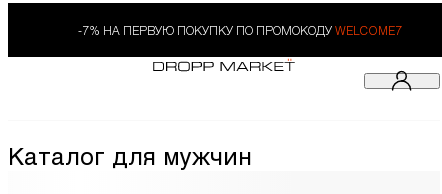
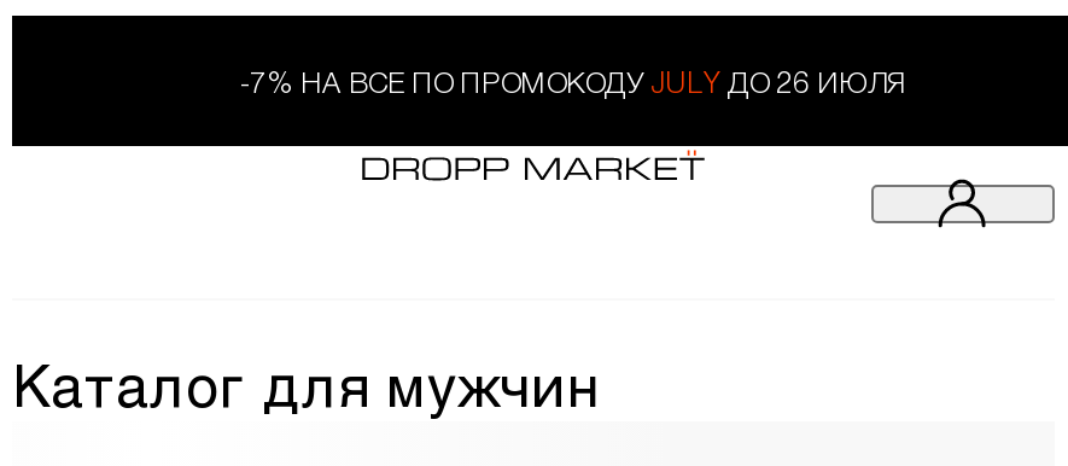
[78,23,402,37] -7% НА ПЕРВУЮ ПОКУПКУ ПО ПРОМОКОДУ WELCOME7 -> [240,64,904,98] -7% НА ВСЕ ПО ПРОМОКОДУ JULY ДО 26 ИЮЛЯ

